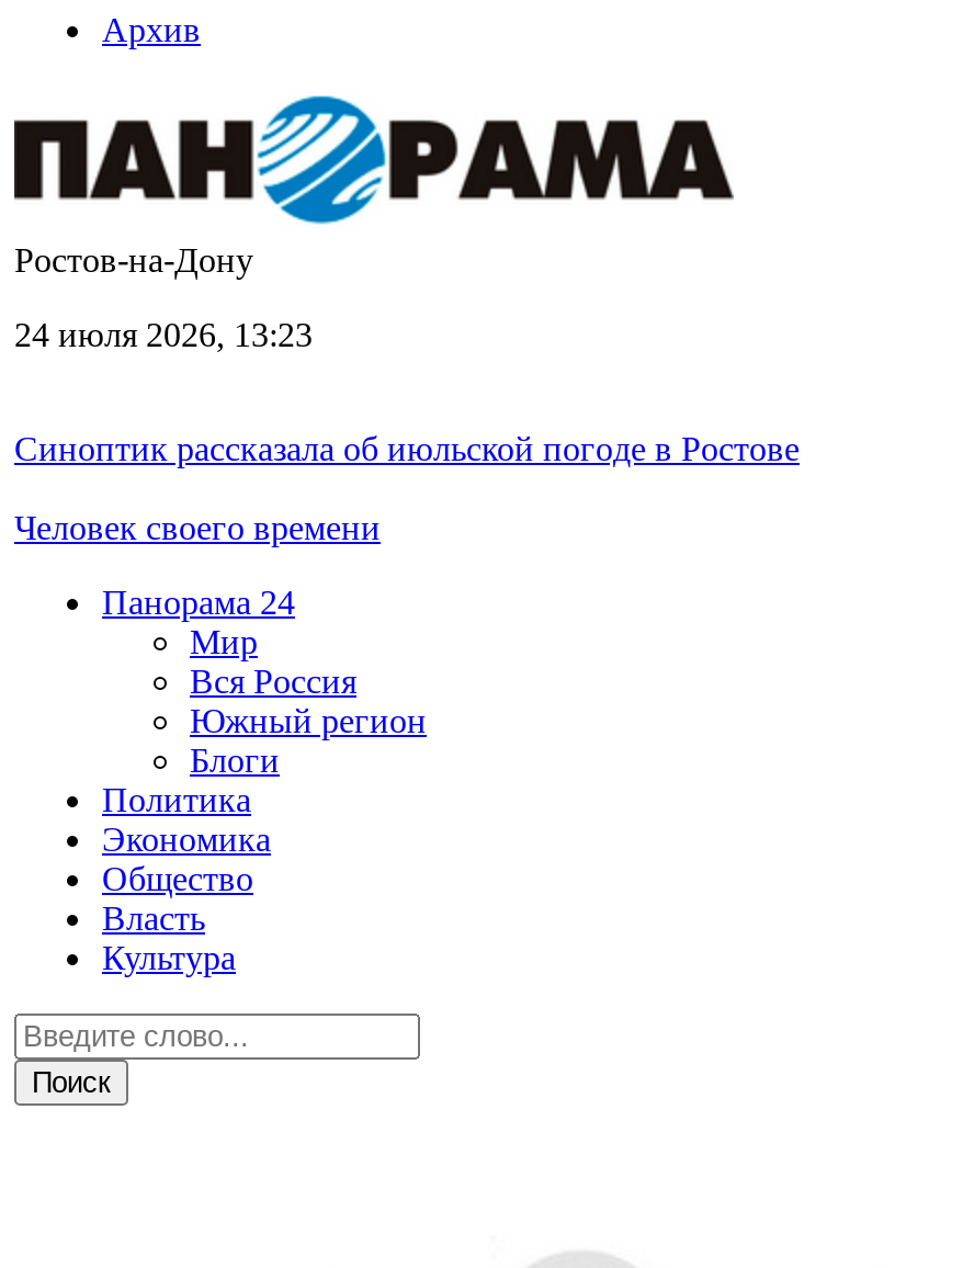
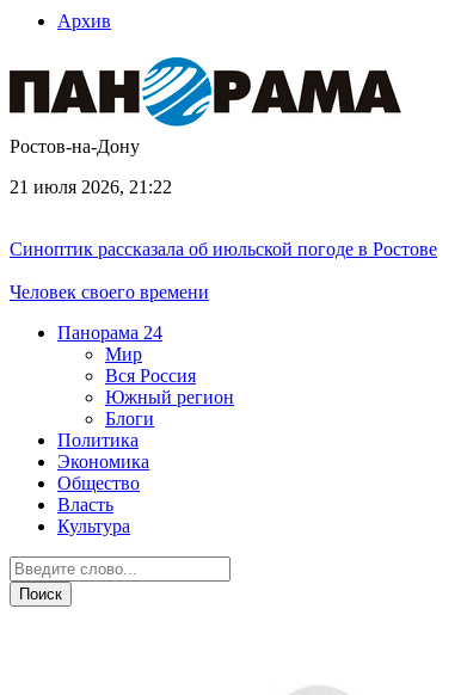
[14,317,313,354] 24 июля 2026, 13:23 -> [10,177,172,197] 21 июля 2026, 21:22

